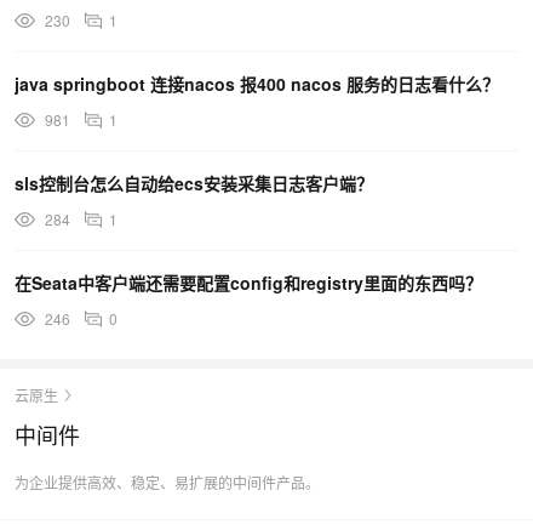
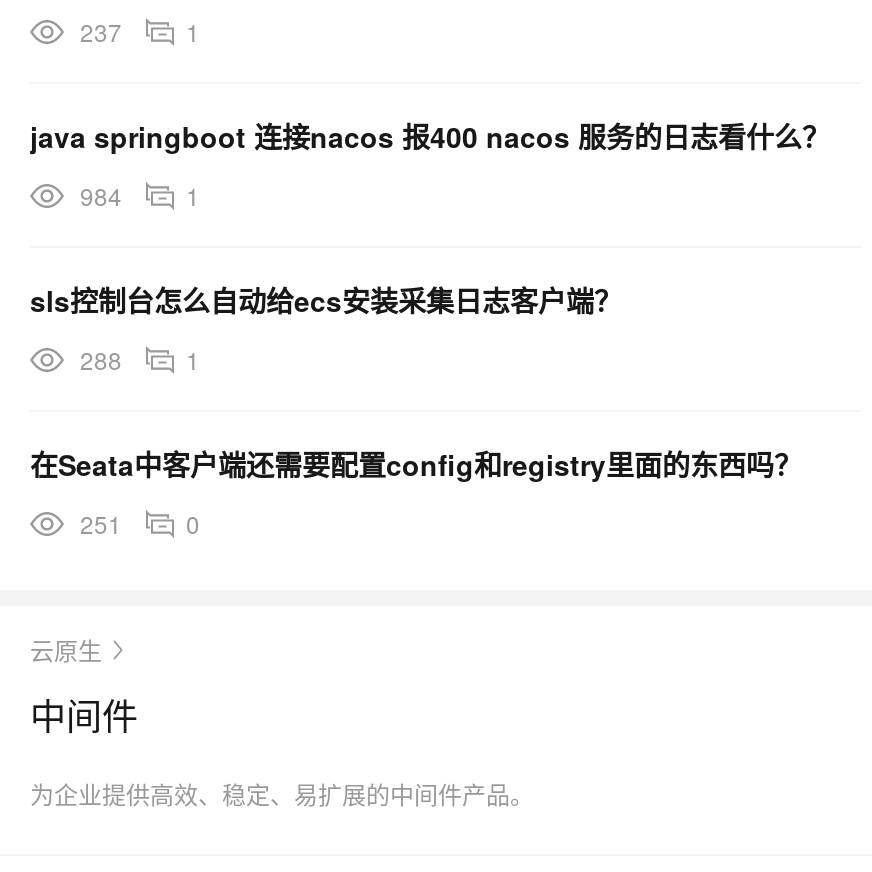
[45,10,118,31] 230 1 -> [80,15,200,49] 237 1
[45,110,118,130] 981 1 -> [80,179,200,213] 984 1
[45,209,118,230] 284 1 -> [80,343,200,377] 288 1
[45,309,118,329] 246 0 -> [80,507,200,541] 251 0

